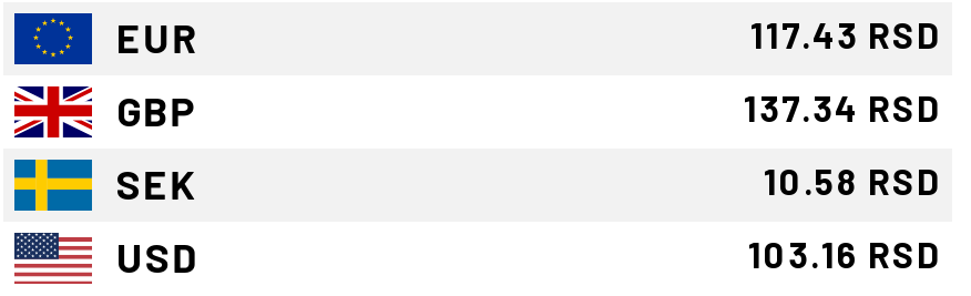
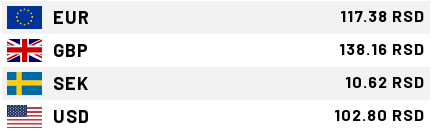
[750,13,941,55] 117.43 RSD -> [340,6,425,25] 117.38 RSD
[744,86,941,128] 137.34 RSD -> [339,39,425,58] 138.16 RSD
[764,159,941,201] 10.58 RSD -> [345,72,425,91] 10.62 RSD
[748,232,941,274] 103.16 RSD -> [334,105,425,124] 102.80 RSD

